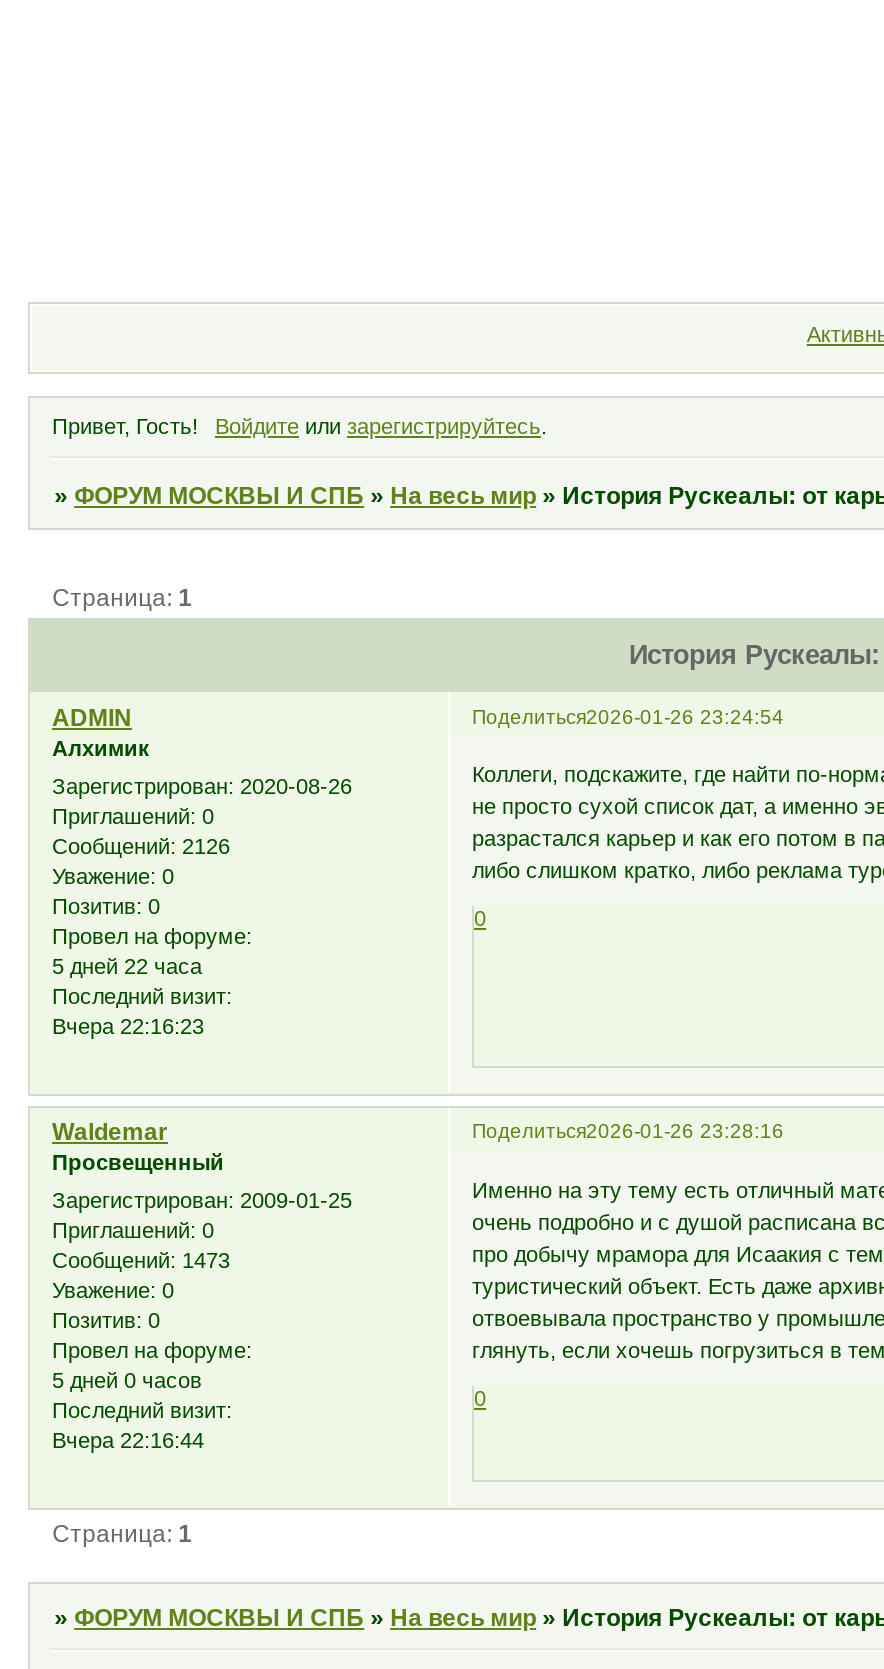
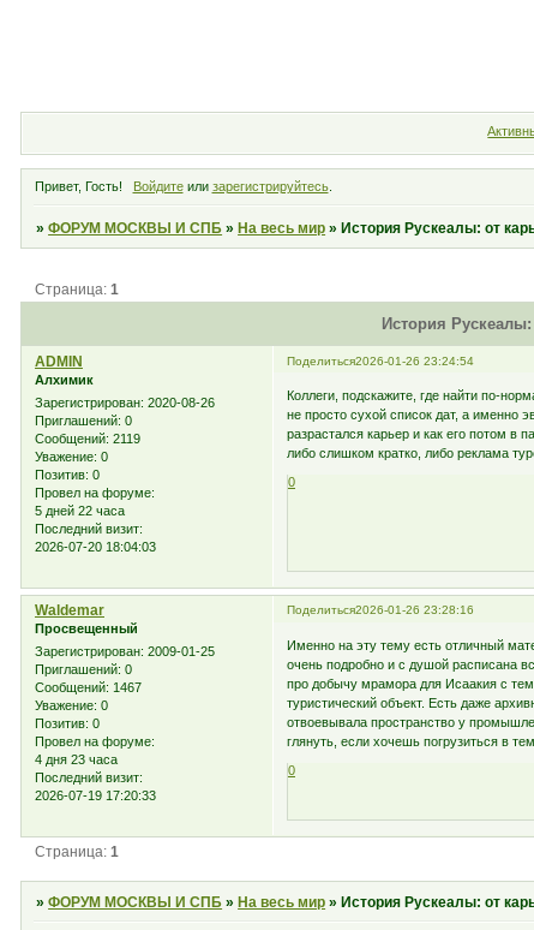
[52,834,230,858] Сообщений: 2126 -> [35,431,140,446] Сообщений: 2119
[52,1014,204,1038] Вчера 22:16:23 -> [35,540,156,554] 2026-07-20 18:04:03
[52,1249,230,1273] Сообщений: 1473 -> [35,681,142,695] Сообщений: 1467
[52,1369,202,1393] 5 дней 0 часов -> [35,753,118,767] 4 дня 23 часа
[52,1429,204,1453] Вчера 22:16:44 -> [35,789,156,803] 2026-07-19 17:20:33

